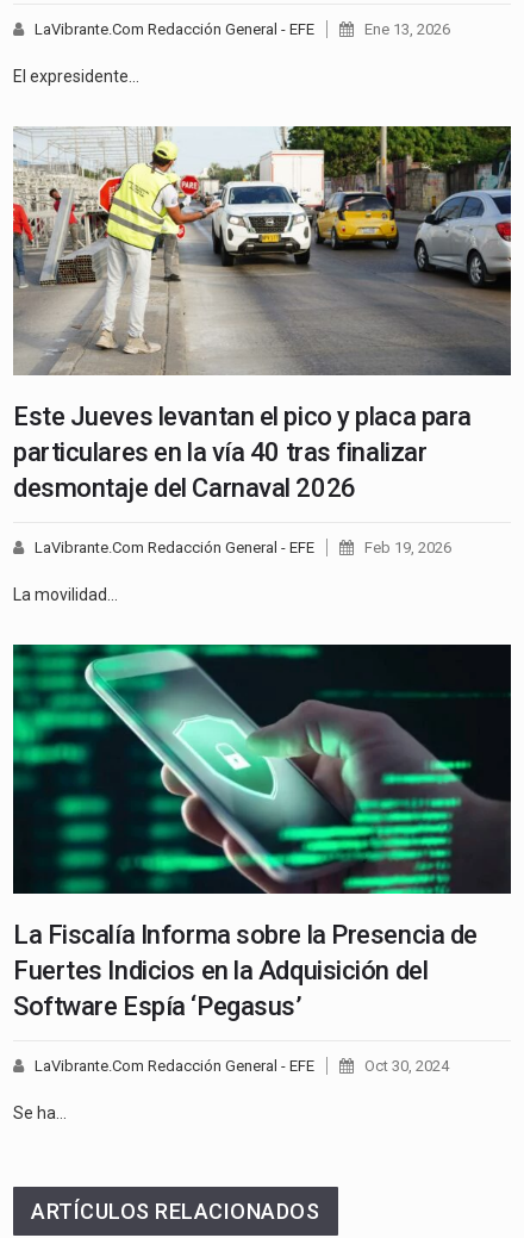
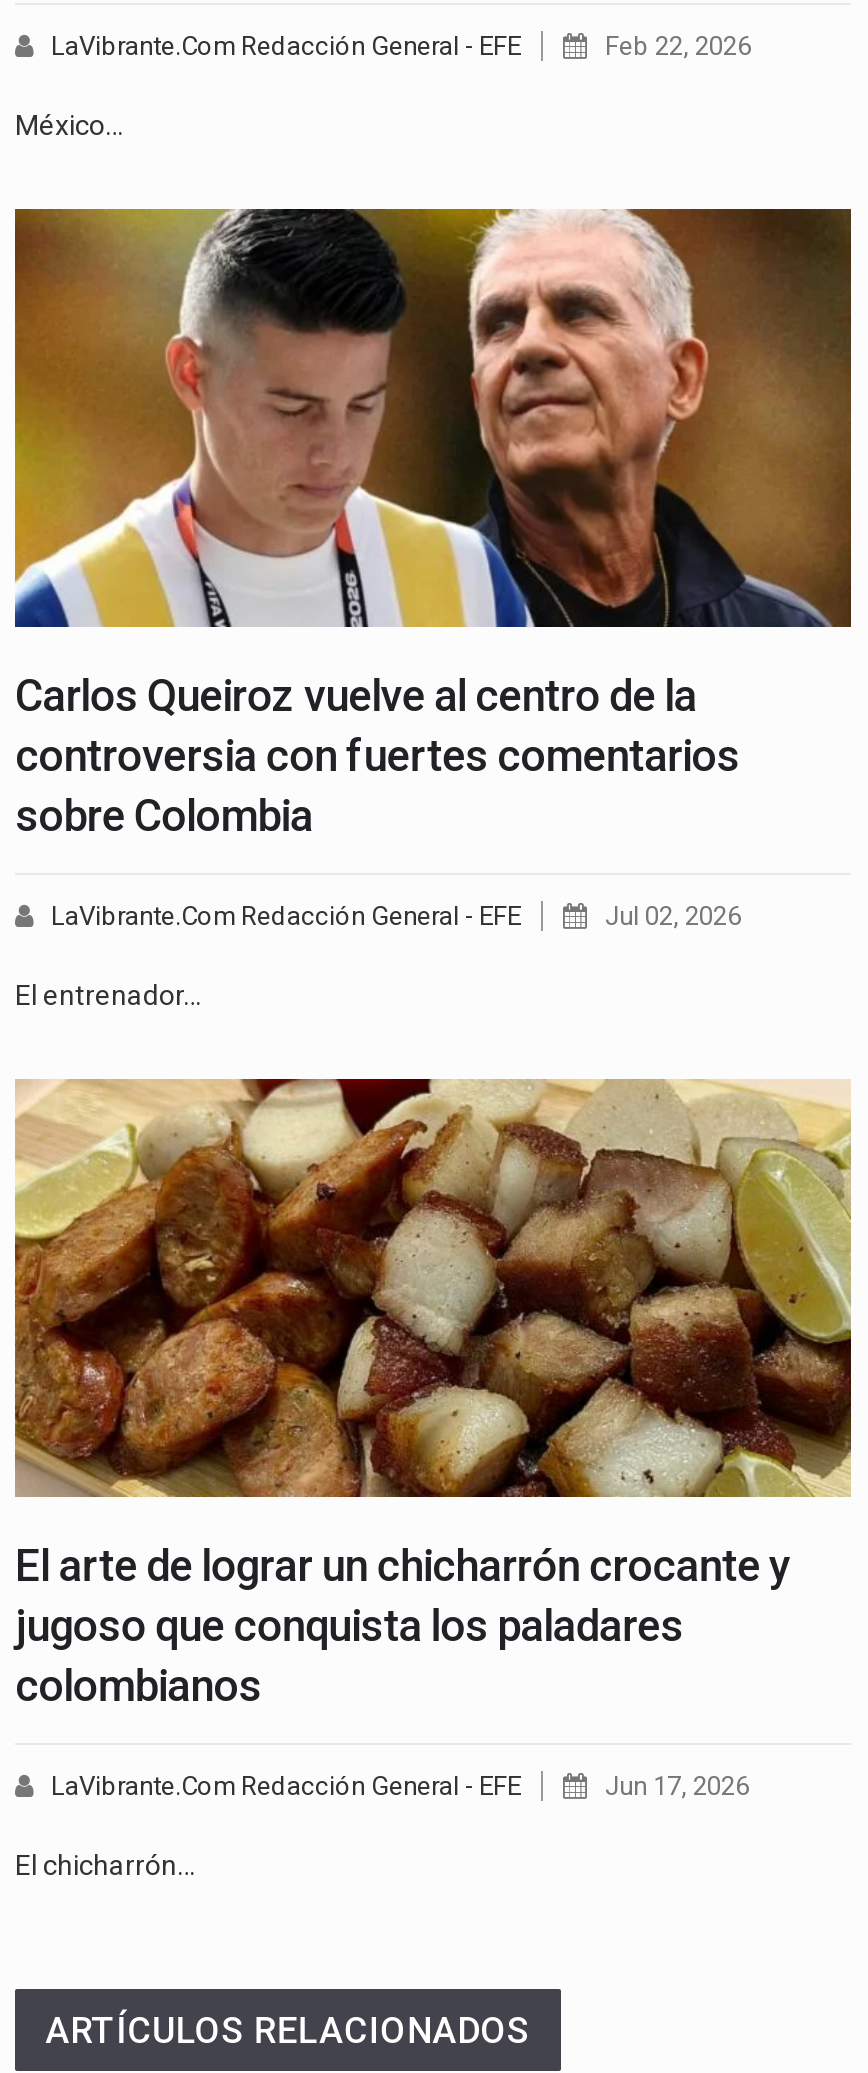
[364,20,450,38] Ene 13, 2026 -> [605,30,751,60] Feb 22, 2026
[13,66,139,85] El expresidente… -> [15,108,123,140] México…
[12,125,512,502] [image] | Este Jueves levantan el pico y placa para | particulares en la vía 40 tras finalizar | desmontaje del Carnaval 2026 -> [13,207,853,840] [image] | Carlos Queiroz vuelve al centro de la | controversia con fuertes comentarios | sobre Colombia
[364,538,451,556] Feb 19, 2026 -> [605,900,741,930] Jul 02, 2026
[13,585,118,604] La movilidad… -> [15,978,201,1010] El entrenador…
[12,643,512,1021] [image] | La Fiscalía Informa sobre la Presencia de | Fuertes Indicios en la Adquisición del | Software Espía ‘Pegasus’ -> [13,1077,853,1710] [image] | El arte de lograr un chicharrón crocante y | jugoso que conquista los paladares | colombianos
[364,1057,449,1074] Oct 30, 2024 -> [605,1770,749,1800] Jun 17, 2026
[13,1103,67,1122] Se ha… -> [15,1848,195,1880] El chicharrón…

